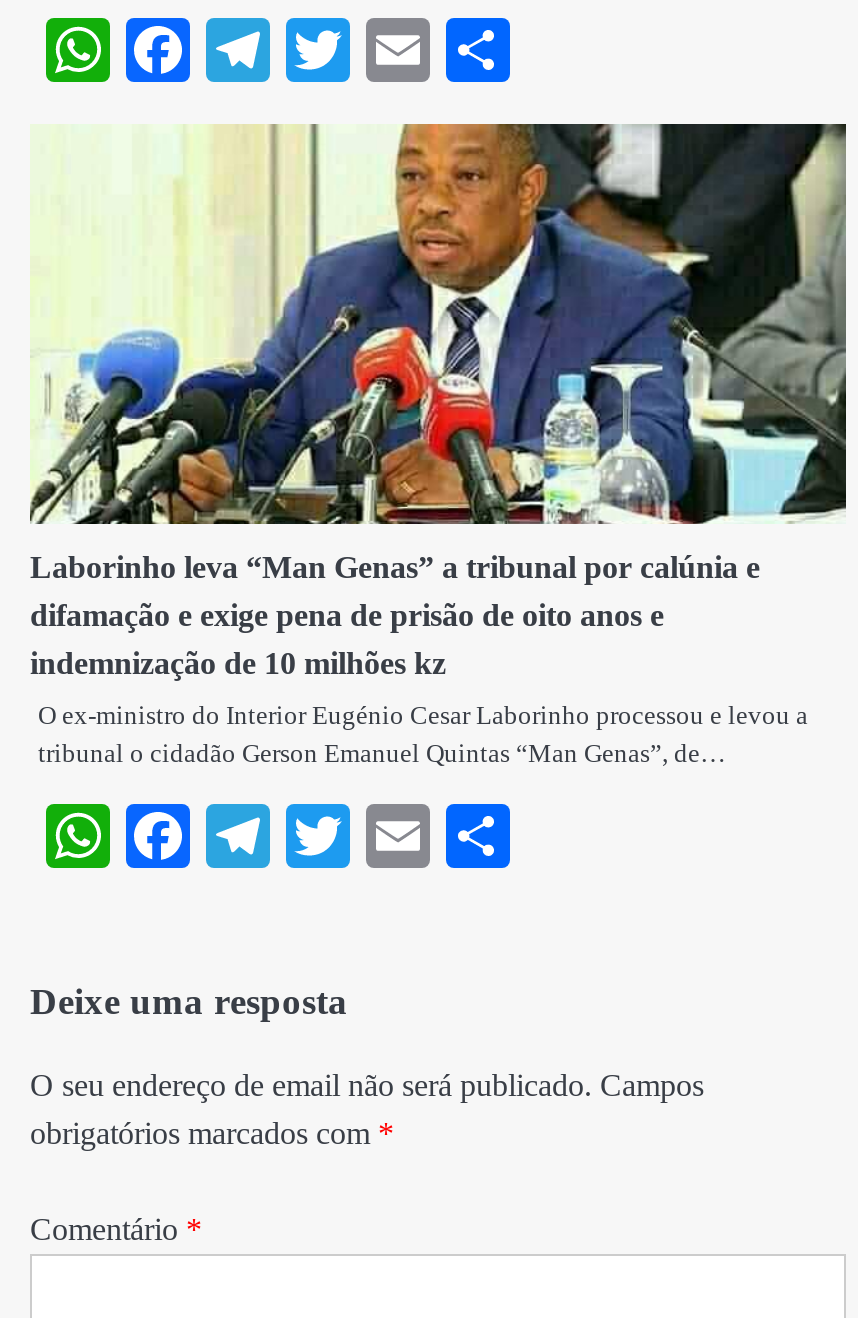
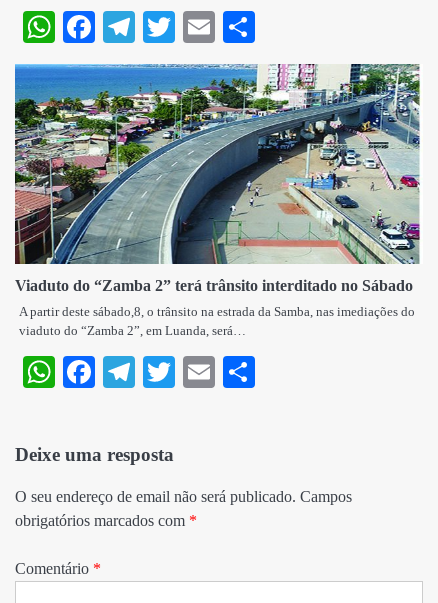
[30,122,848,680] [image] | Laborinho leva “Man Genas” a tribunal por calúnia e | difamação e exige pena de prisão de oito anos e | indemnização de 10 milhões kz -> [14,63,423,294] [image] | Viaduto do “Zamba 2” terá trânsito interditado no Sábado
[38,700,808,768] O ex-ministro do Interior Eugénio Cesar Laborinho processou e levou a | tribunal o cidadão Gerson Emanuel Quintas “Man Genas”, de… -> [19,304,415,338] A partir deste sábado,8, o trânsito na estrada da Samba, nas imediações do | viaduto do “Zamba 2”, em Luanda, será…

